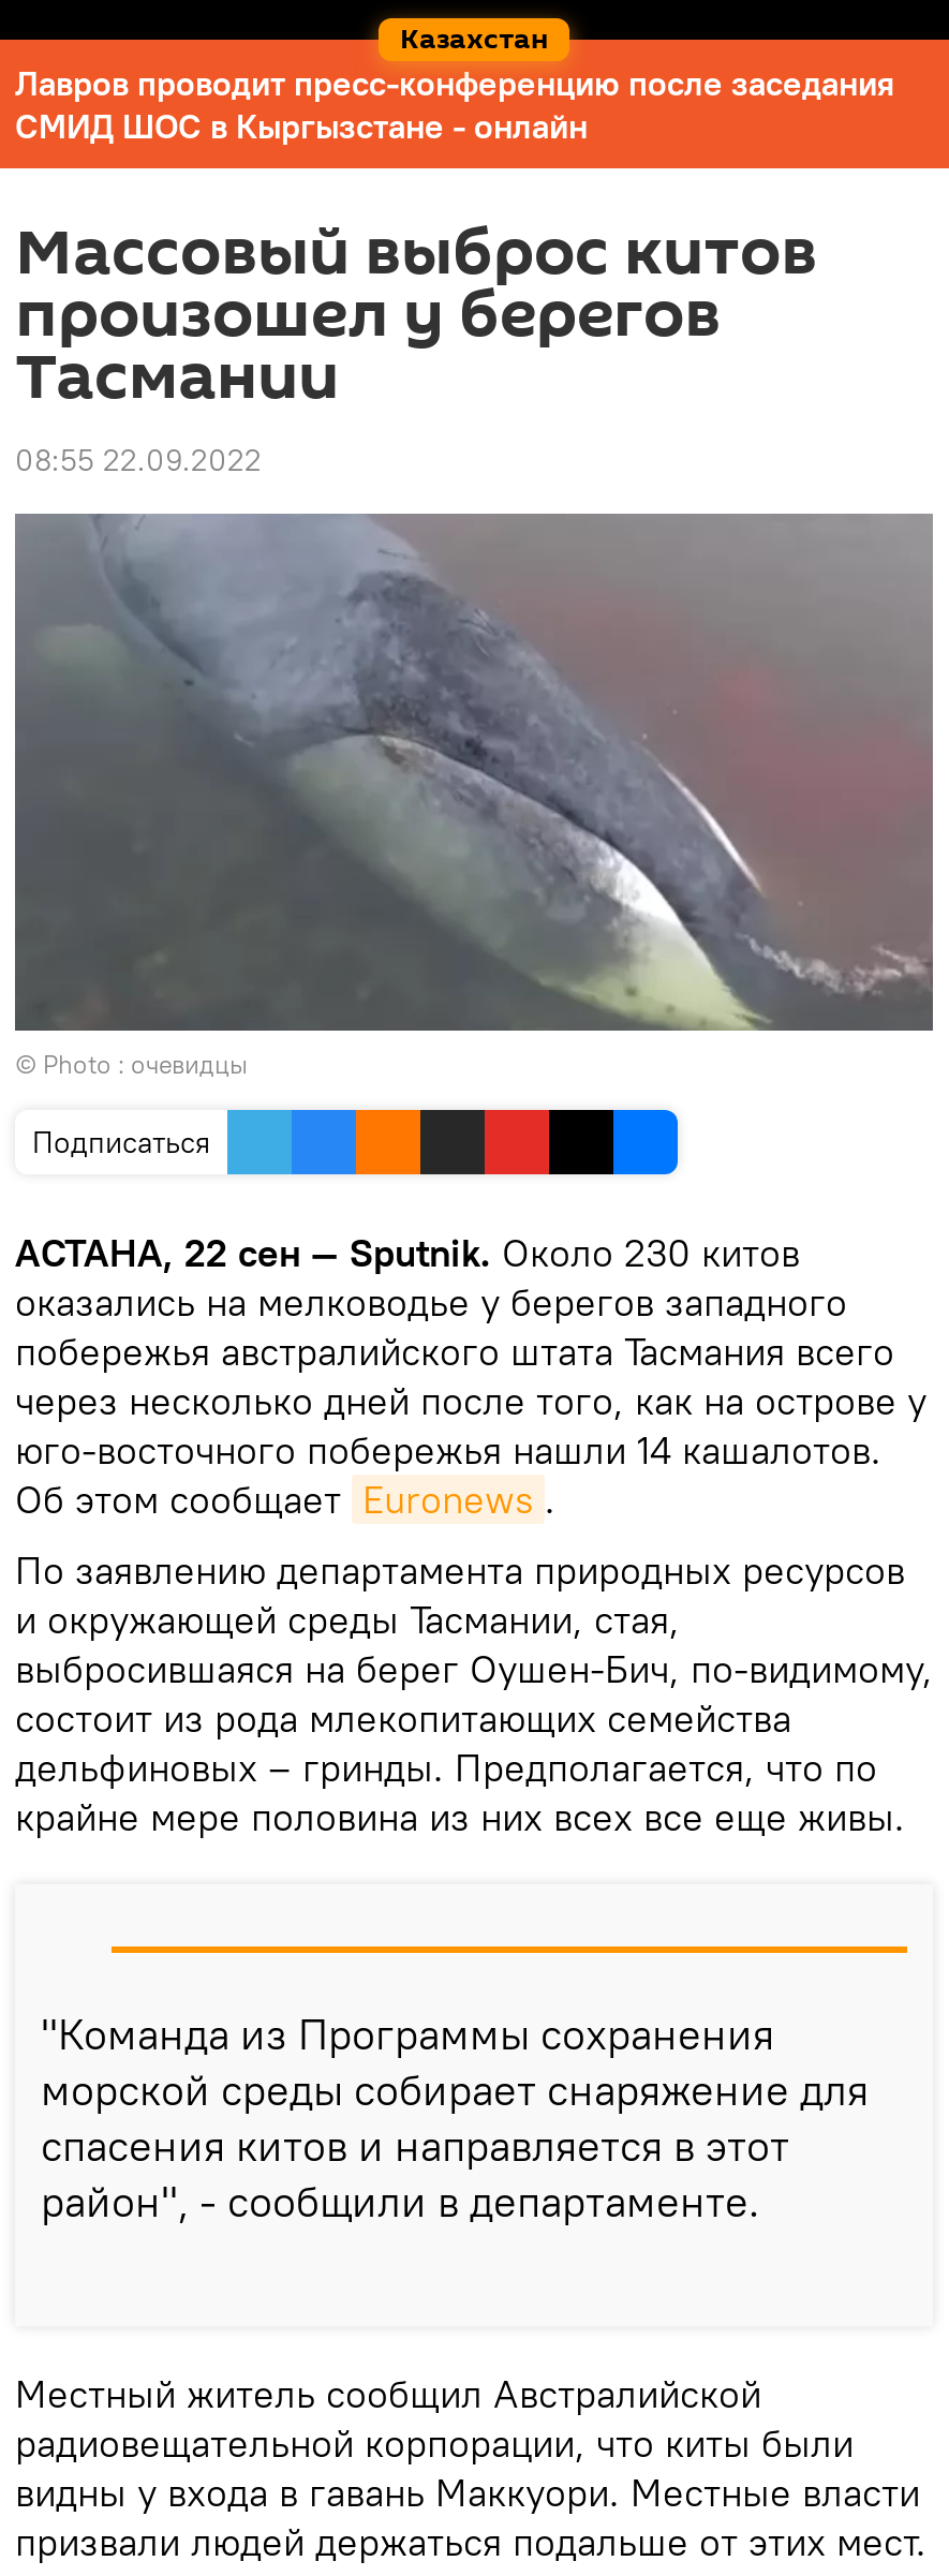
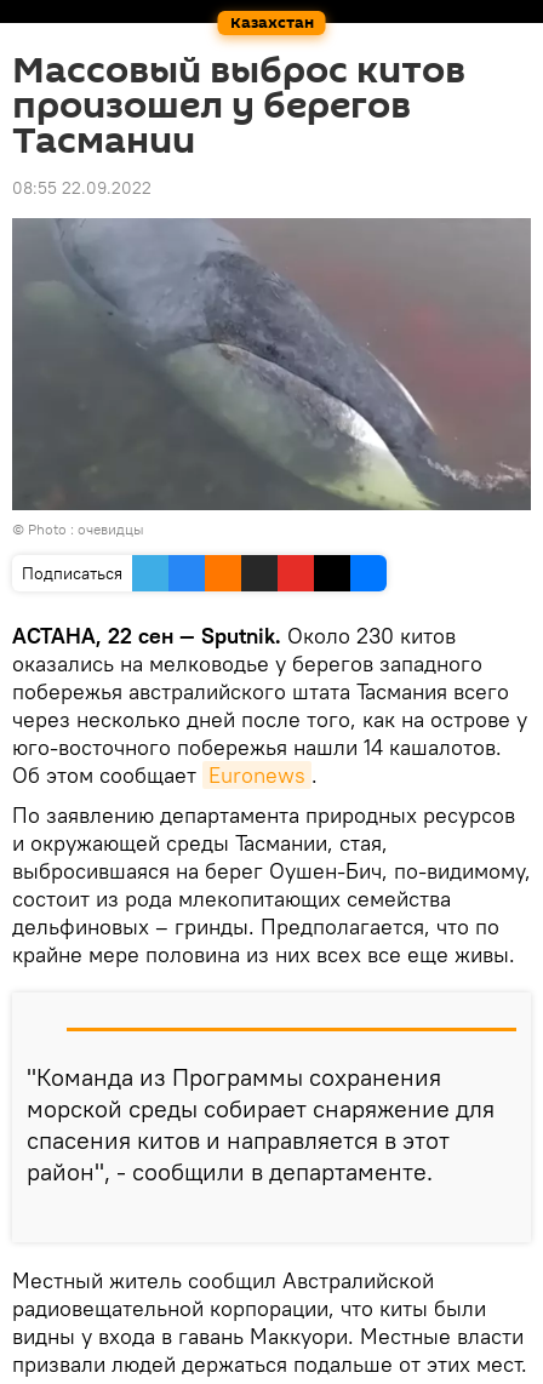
[15,61,894,147] Лавров проводит пресс-конференцию после заседания | СМИД ШОС в Кыргызстане - онлайн -> none

